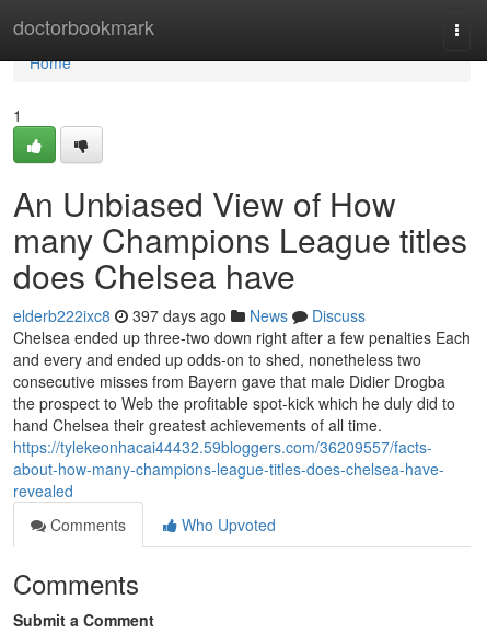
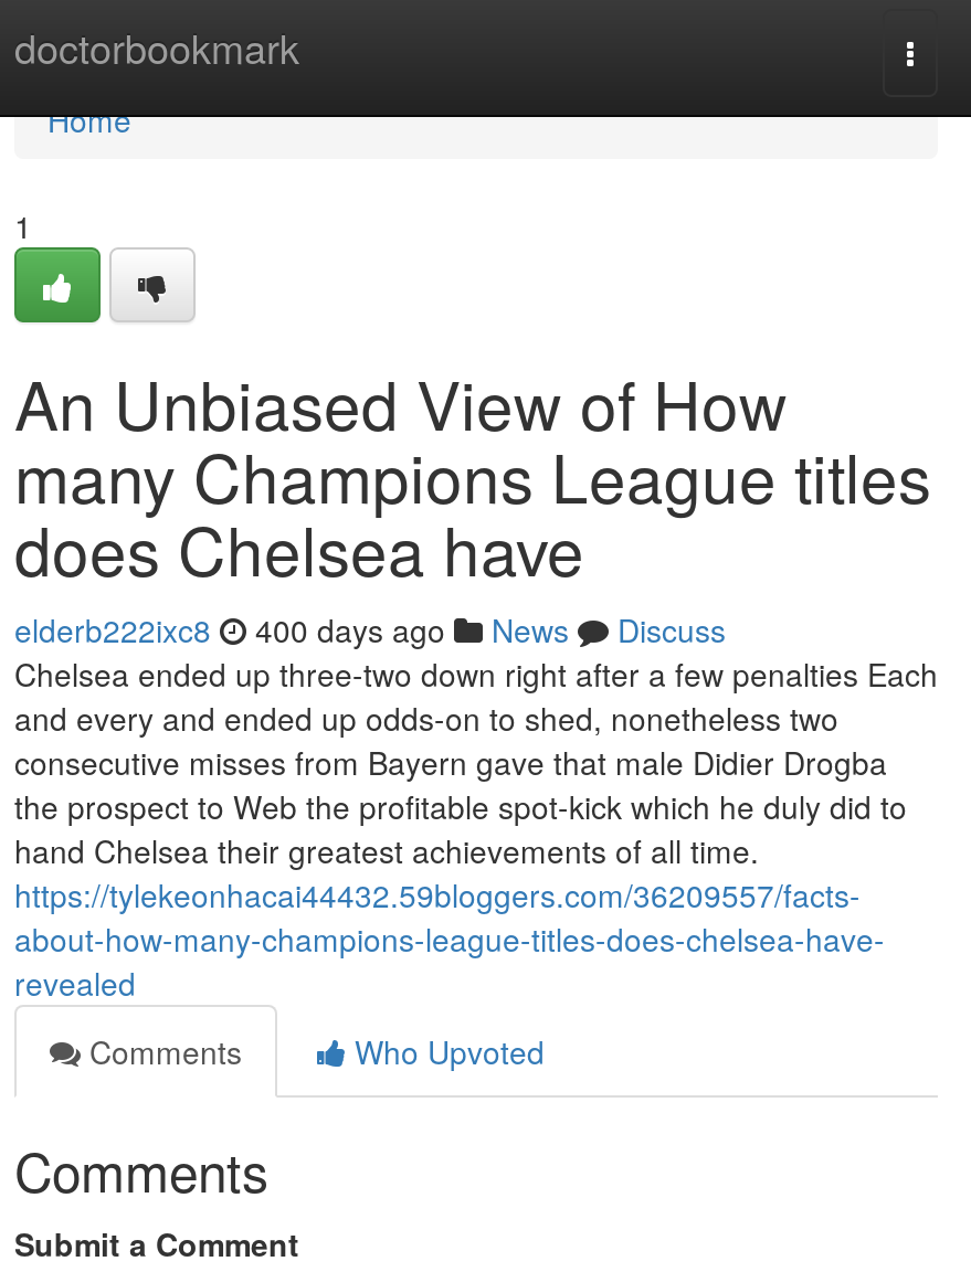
[13,304,366,326] elderb222ixc8 397 days ago News Discuss -> [14,607,726,651] elderb222ixc8 400 days ago News Discuss

